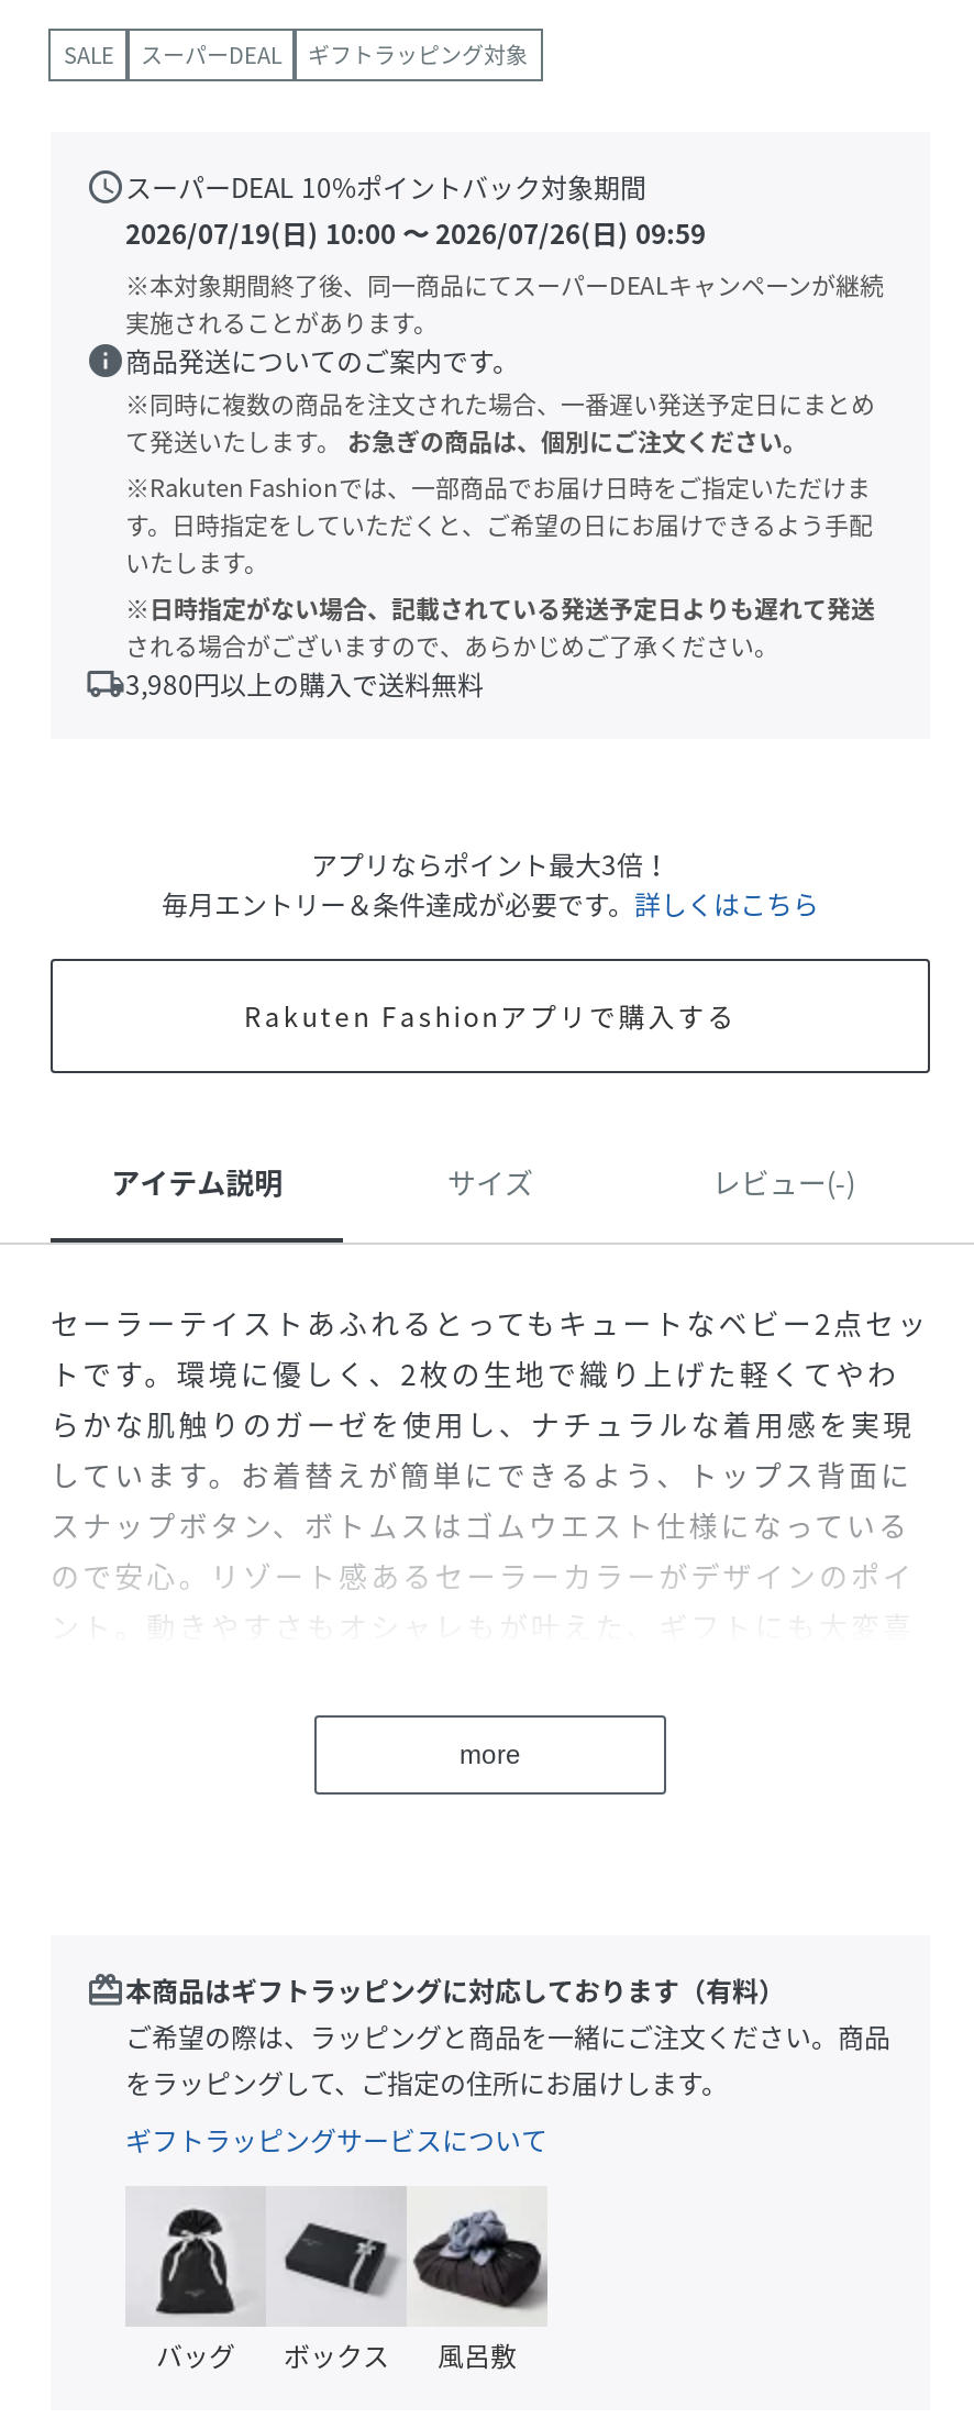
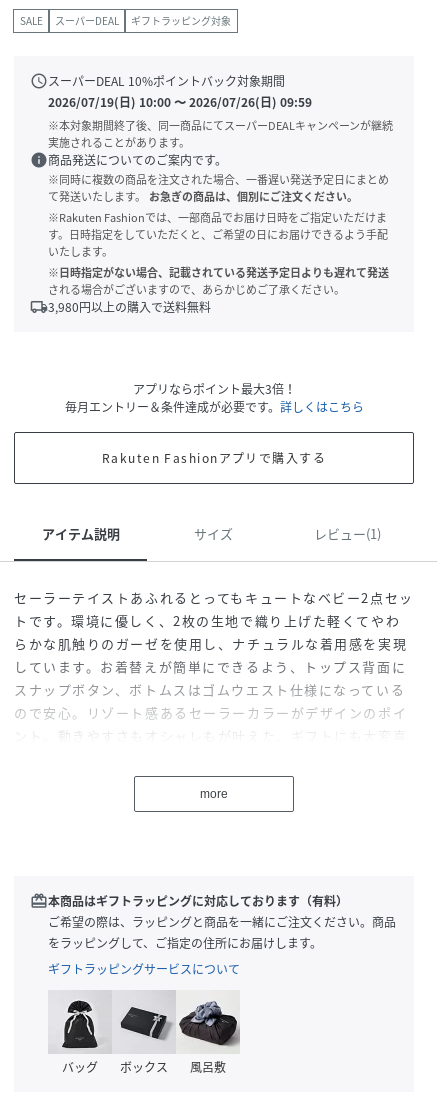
[712,1161,855,1203] レビュー(-) -> [314,524,381,543] レビュー(1)

